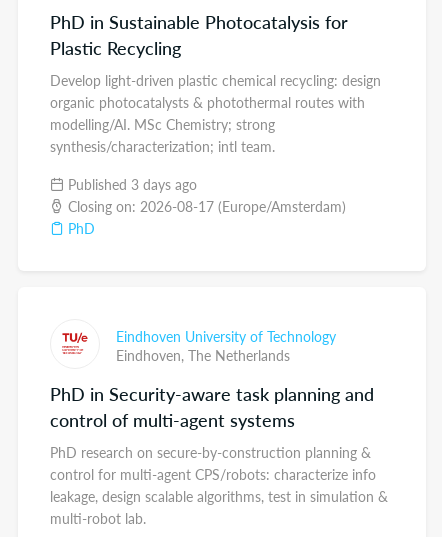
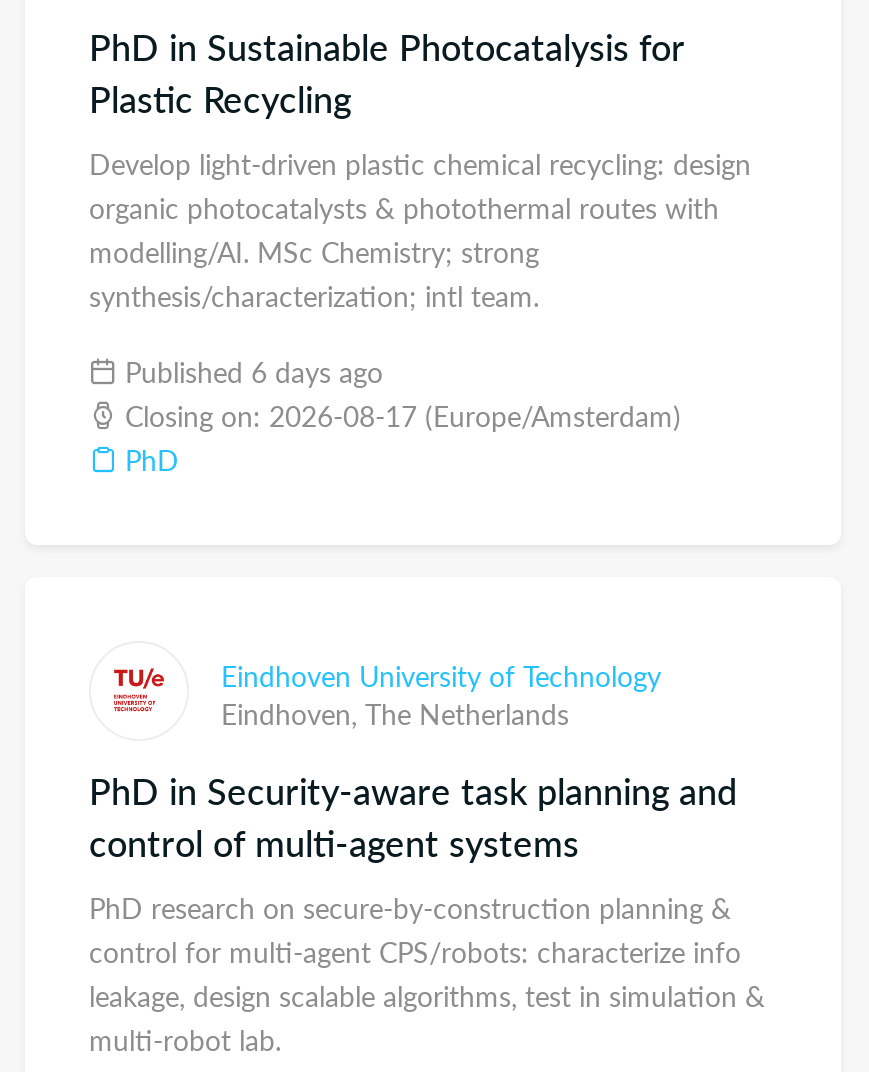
[64,174,197,194] Published 3 days ago -> [117,351,383,391] Published 6 days ago

